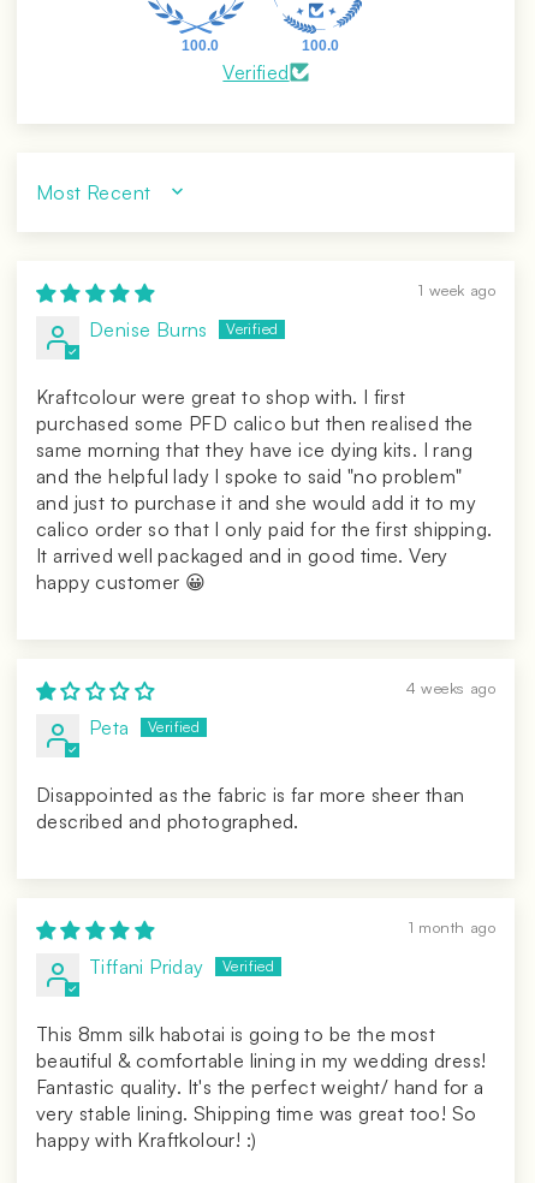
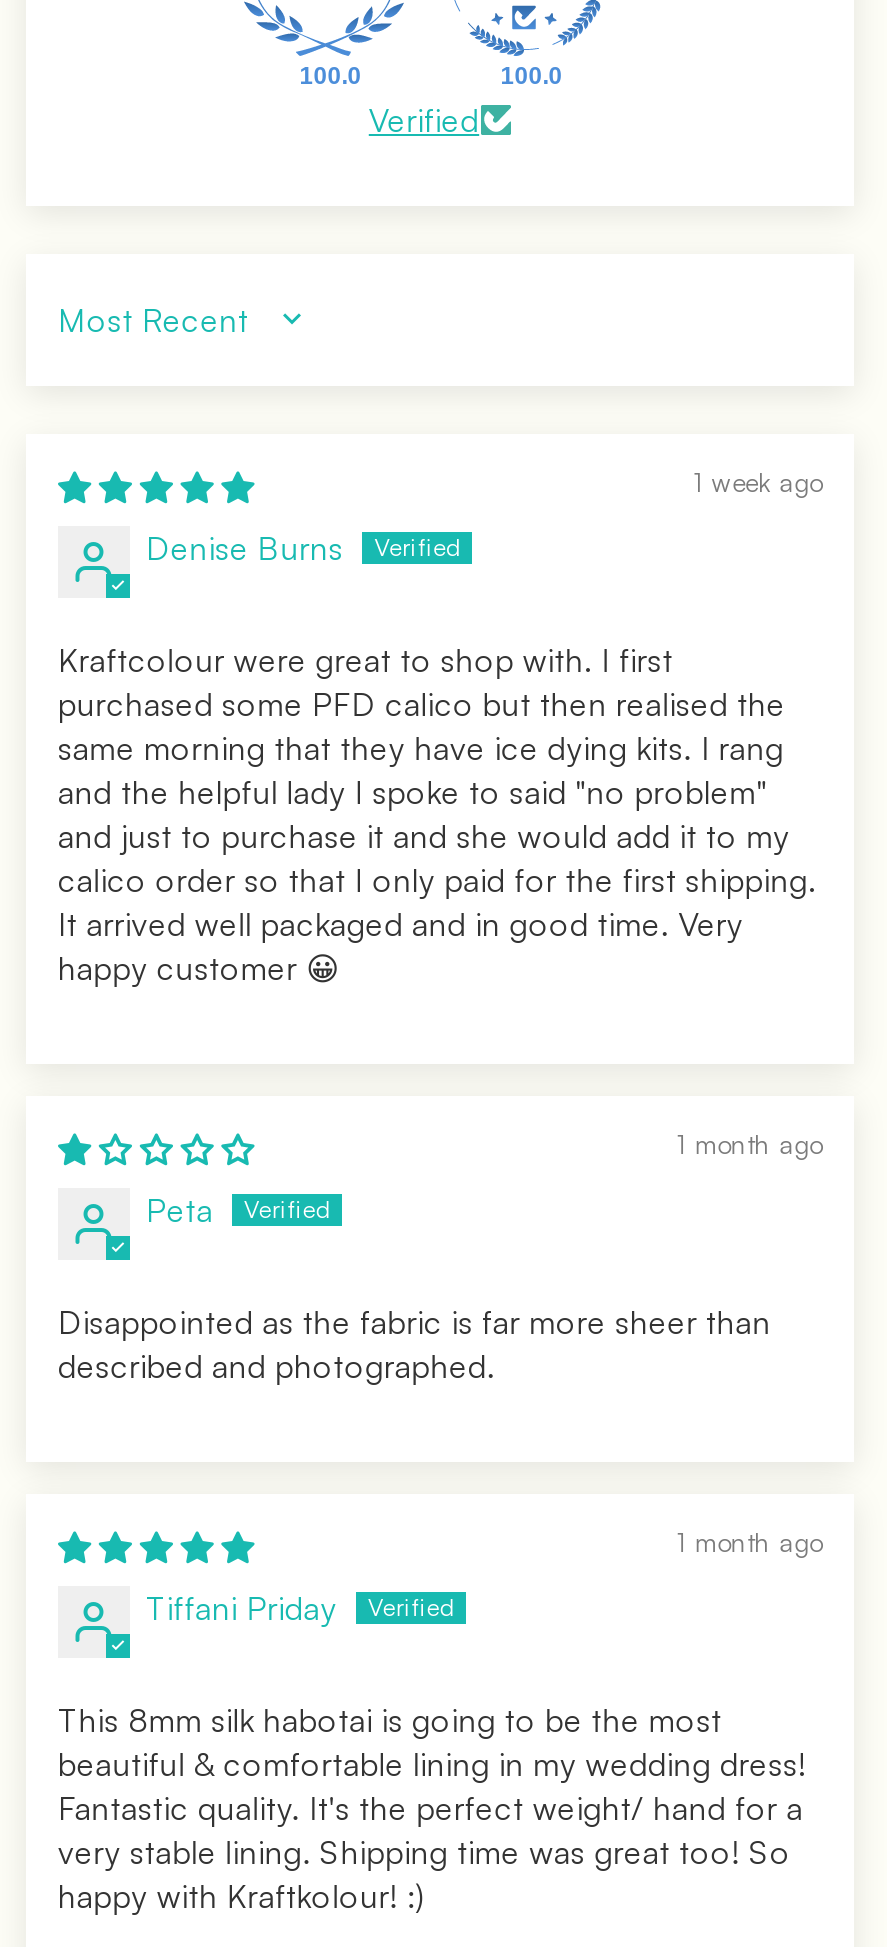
[406,678,495,697] 4 weeks ago -> [677,1127,822,1159] 1 month ago

